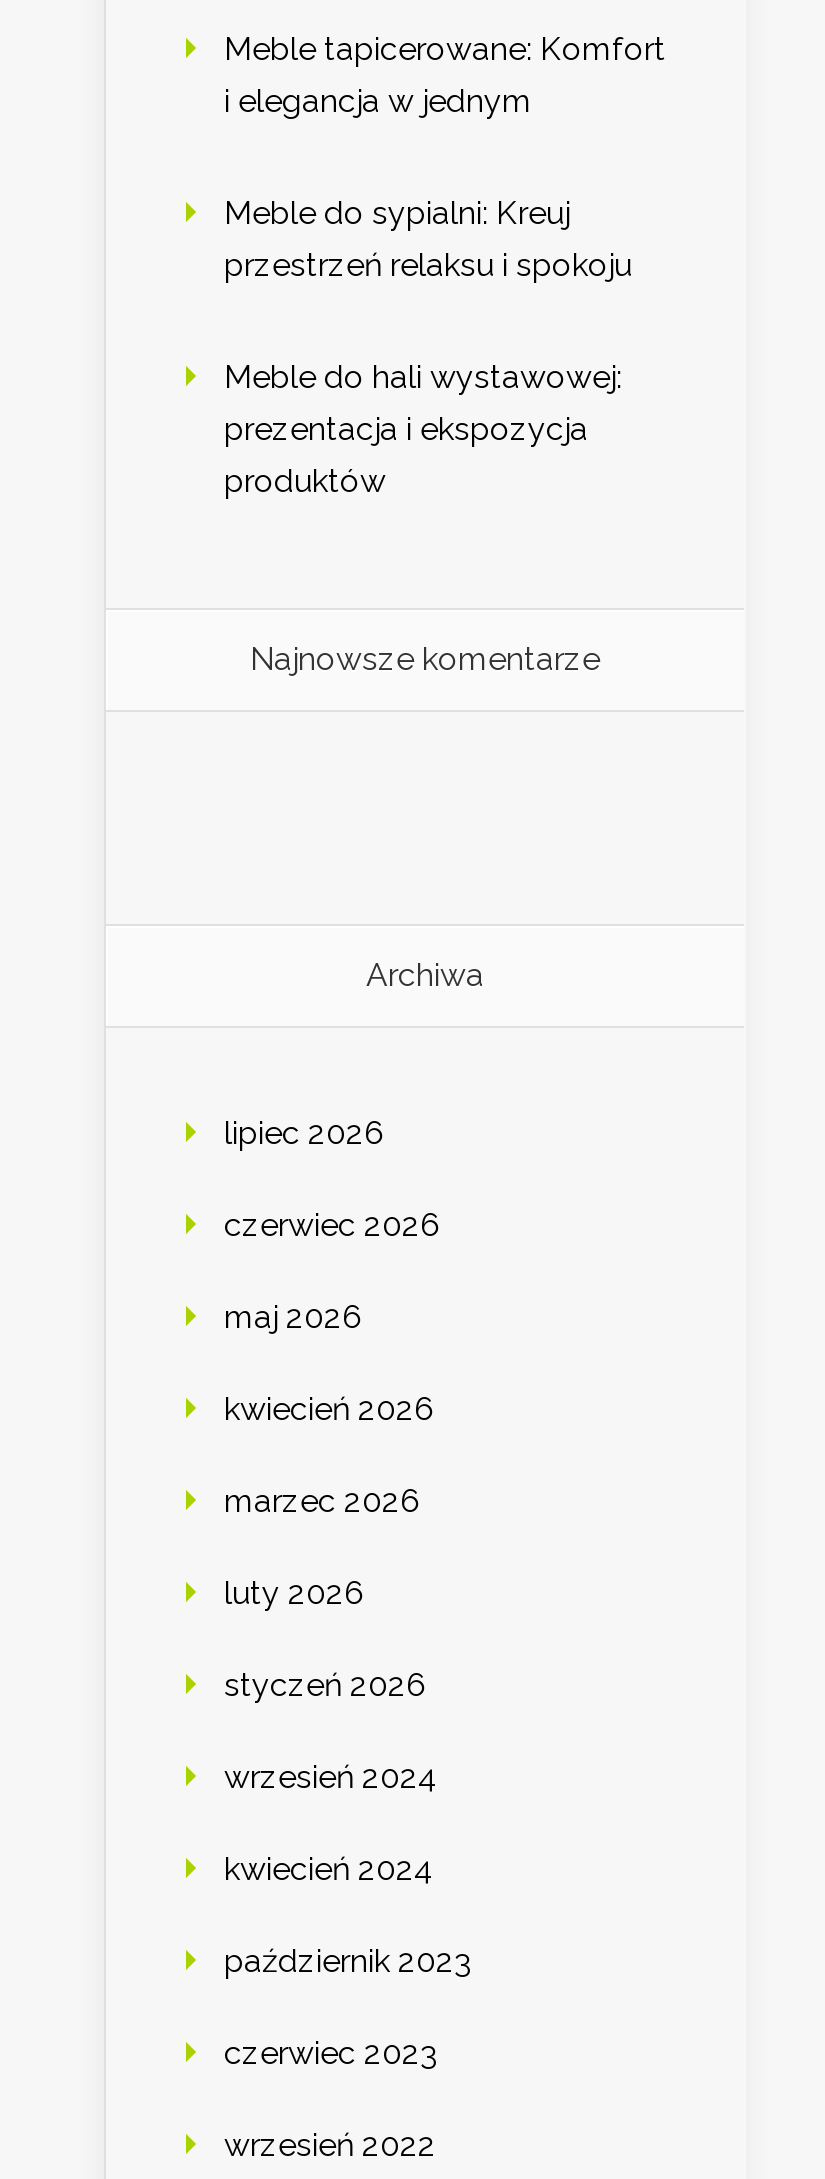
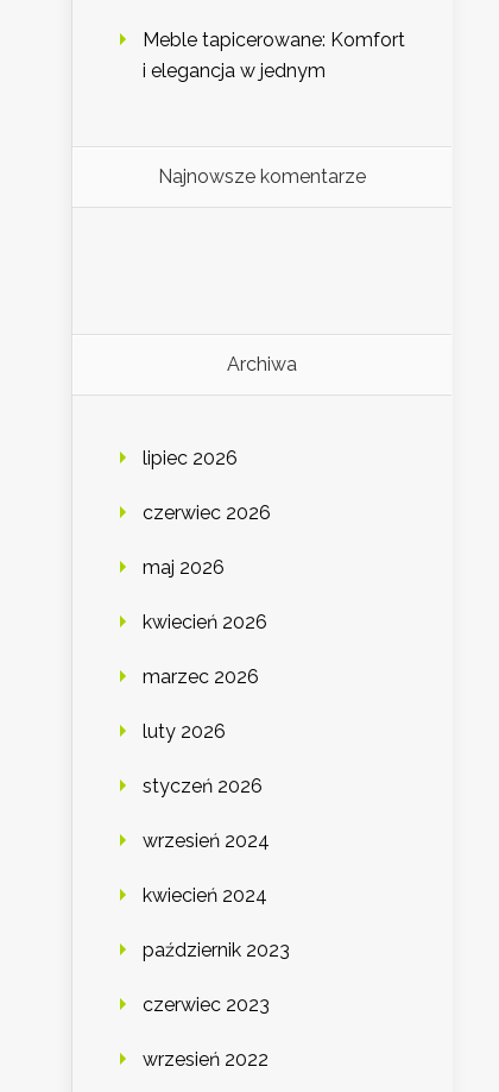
[224,193,632,499] Meble do sypialni: Kreuj | przestrzeń relaksu i spokoju | Meble do hali wystawowej: | prezentacja i ekspozycja | produktów -> none

